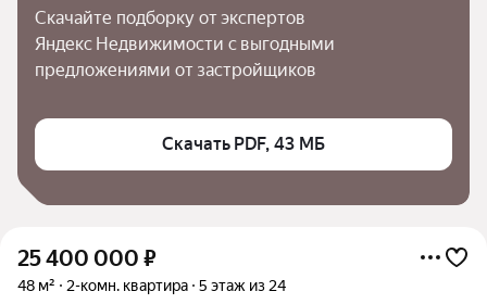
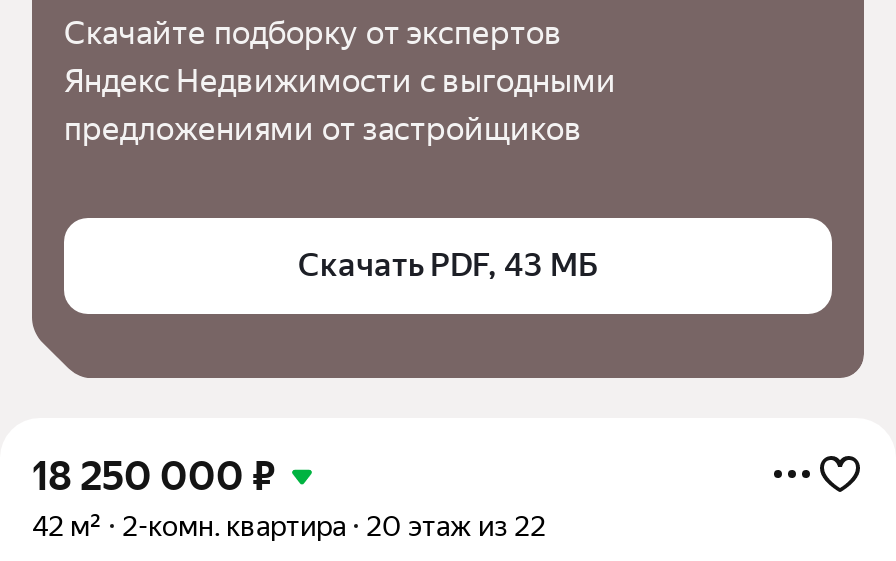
[17,246,157,272] 25 400 000 ₽ -> [32,452,276,500] 18 250 000 ₽
[17,277,55,294] 48 м² -> [32,510,102,542] 42 м²
[199,277,286,294] 5 этаж из 24 -> [366,510,546,542] 20 этаж из 22

